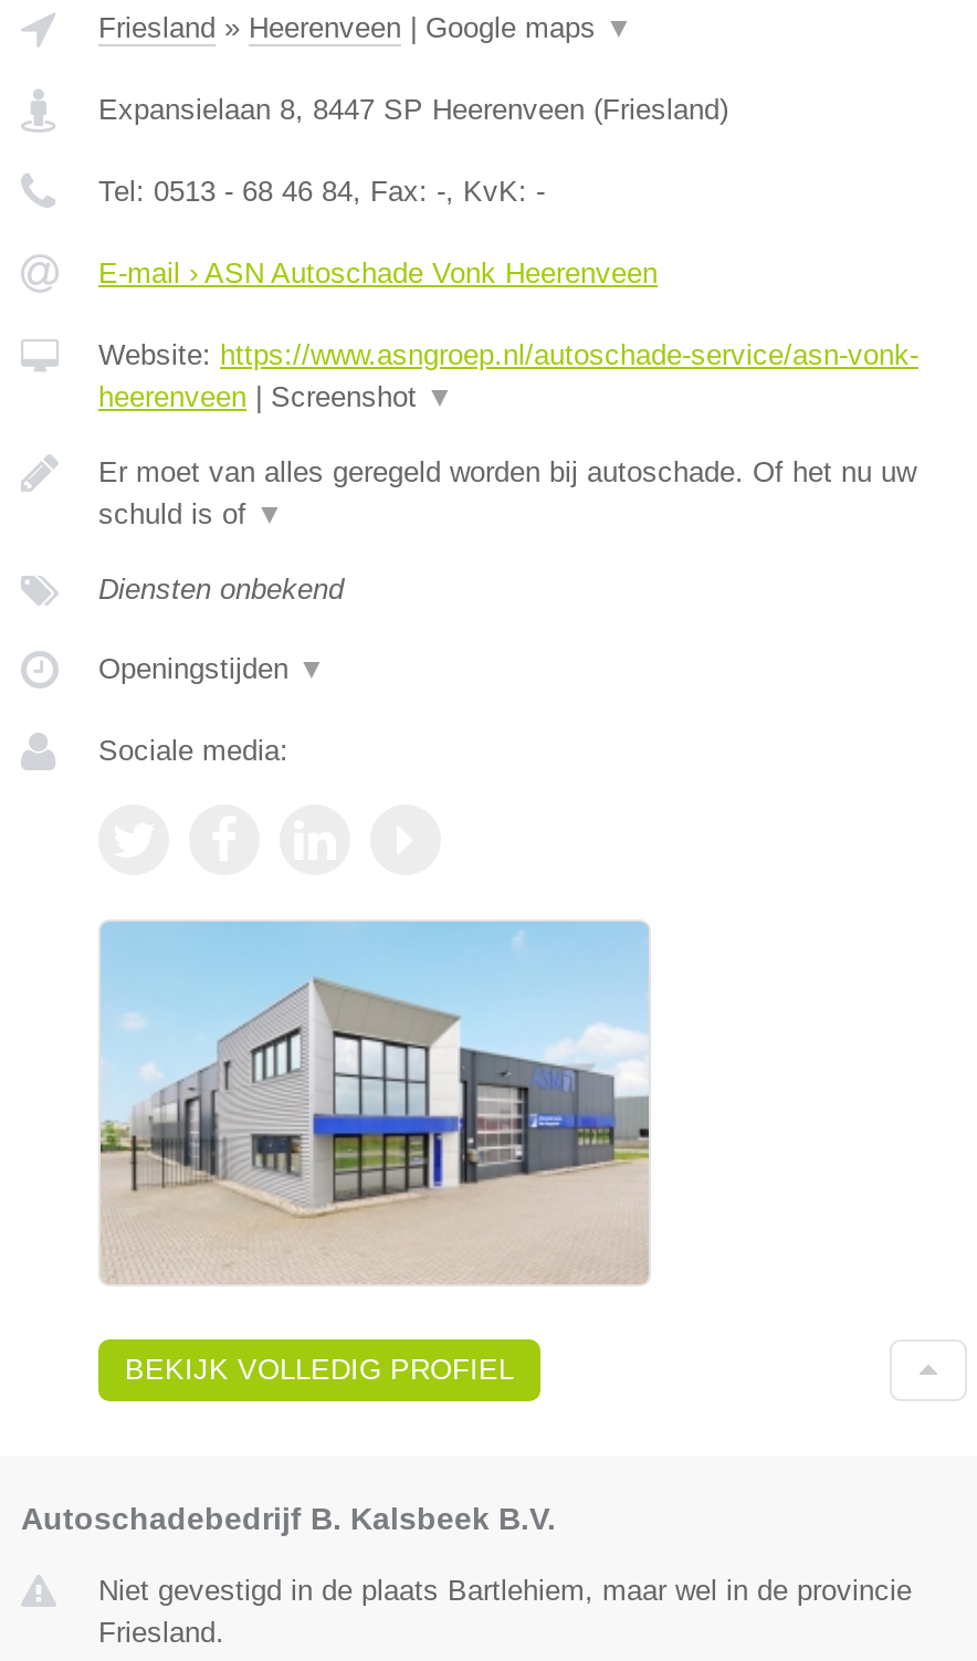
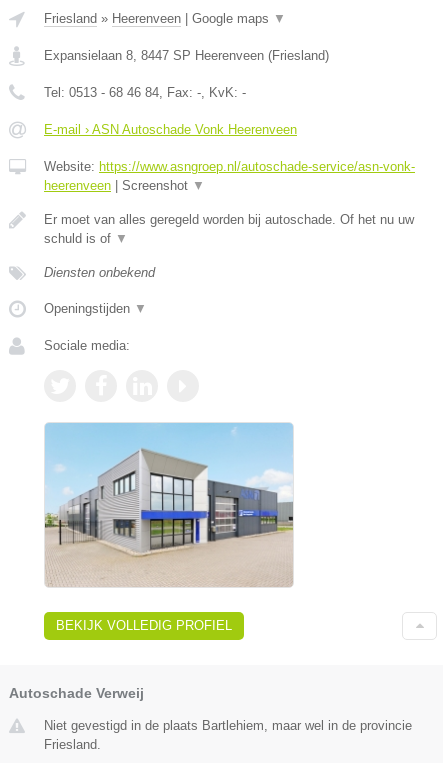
[21,1502,556,1537] Autoschadebedrijf B. Kalsbeek B.V. -> [9,685,144,701] Autoschade Verweij

